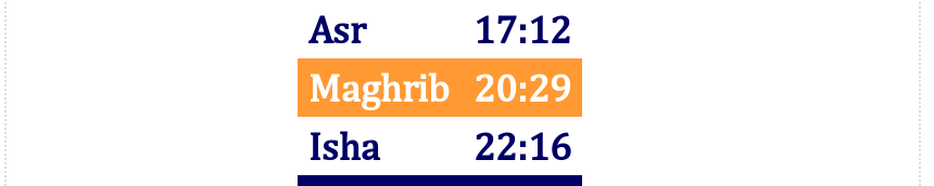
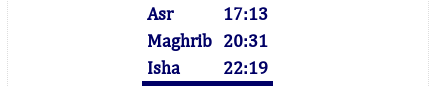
[474,6,571,52] 17:12 -> [223,3,268,24] 17:13
[308,65,571,110] Maghrib 20:29 -> [147,30,268,51] Maghrib 20:31
[474,123,571,169] 22:16 -> [223,57,268,78] 22:19

